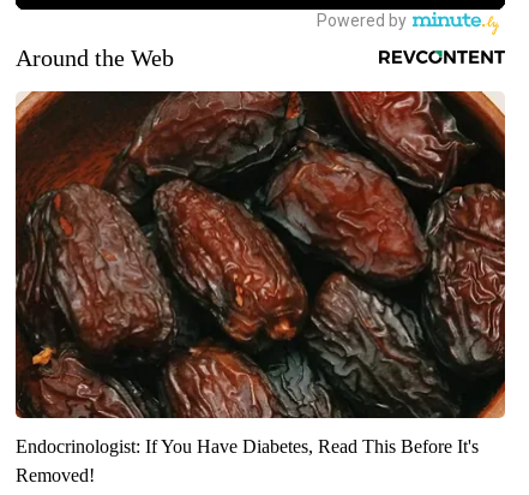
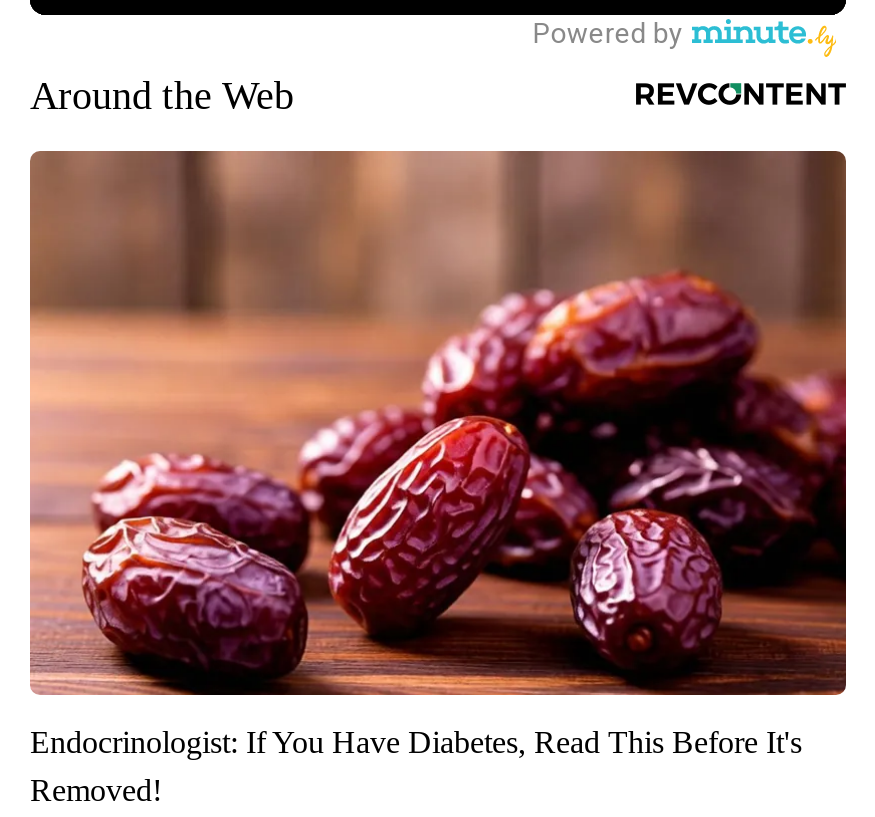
[14,90,506,419] [image] -> [28,149,848,697] [image]

